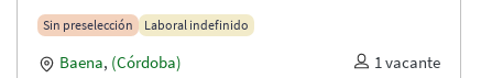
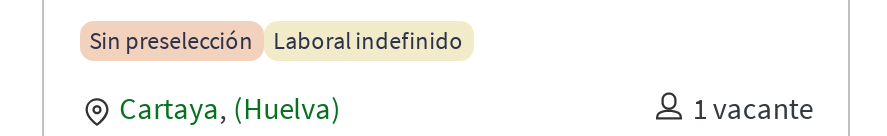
[59,51,181,72] Baena, (Córdoba) -> [119,89,341,127] Cartaya, (Huelva)

